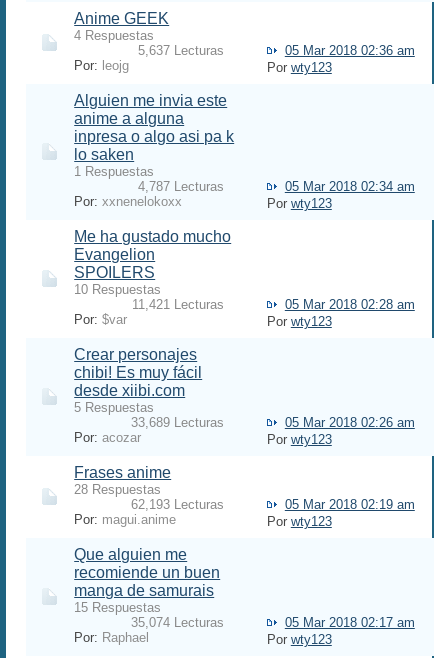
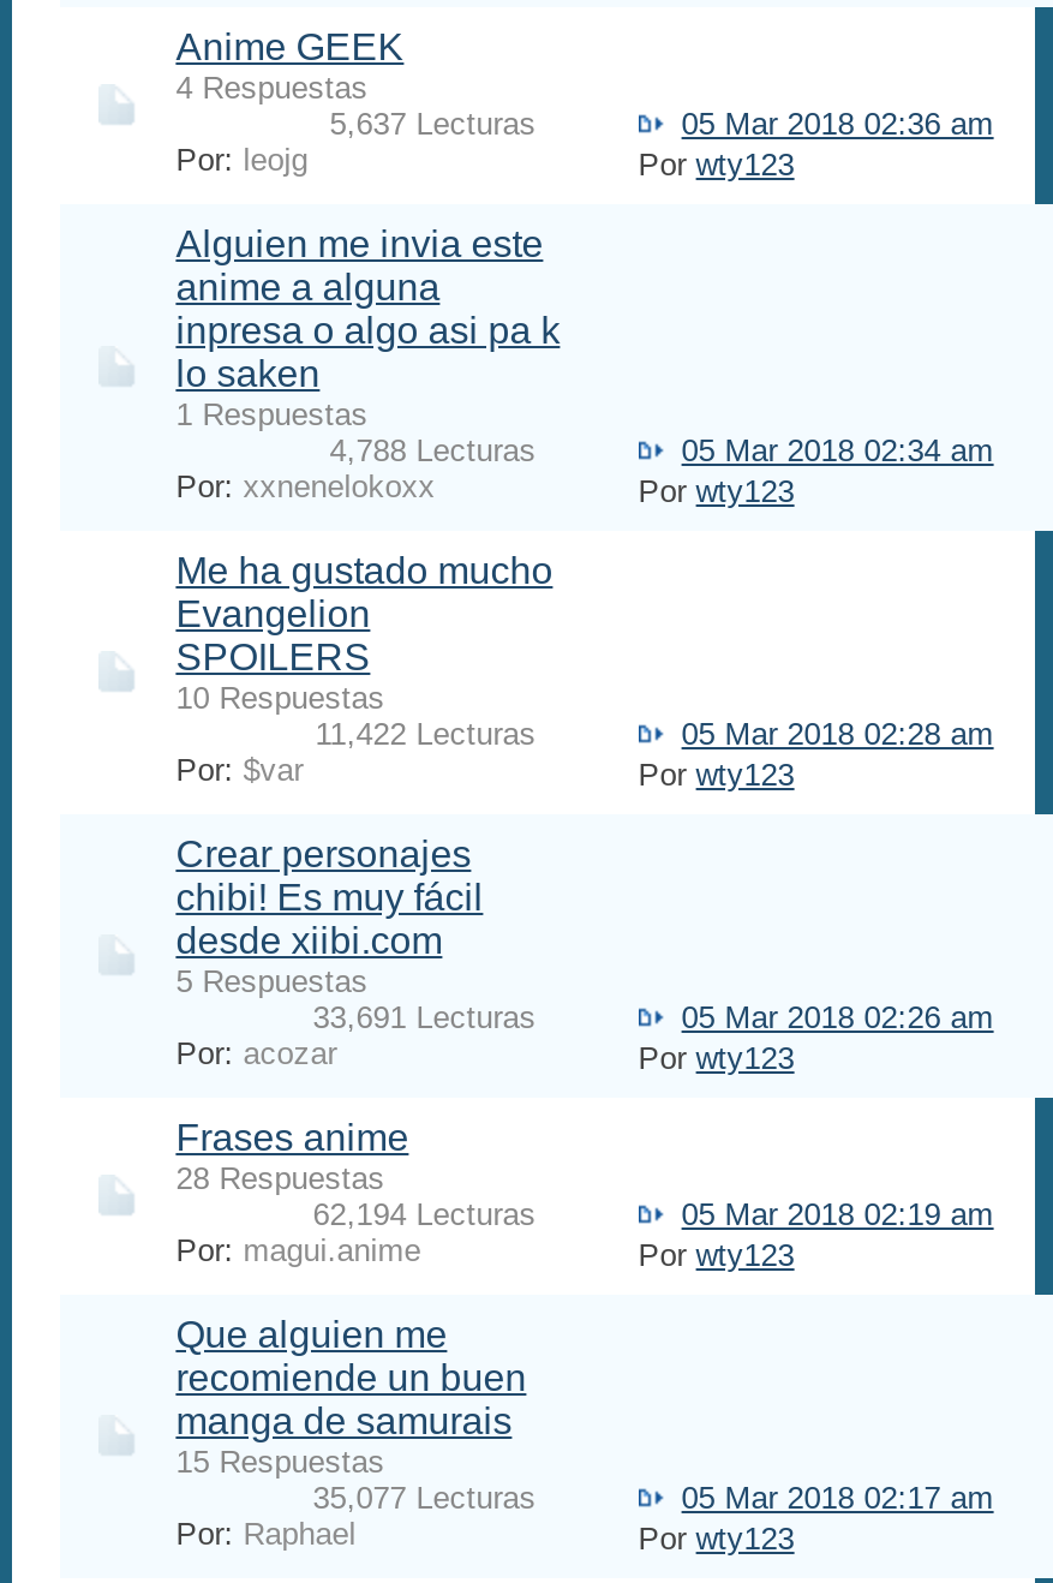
[138,179,224,194] 4,787 Lecturas -> [329,433,536,469] 4,788 Lecturas
[132,297,224,312] 11,421 Lecturas -> [315,716,536,752] 11,422 Lecturas
[131,415,224,430] 33,689 Lecturas -> [313,1000,536,1036] 33,691 Lecturas
[131,497,224,512] 62,193 Lecturas -> [313,1196,536,1233] 62,194 Lecturas
[131,615,224,630] 35,074 Lecturas -> [313,1480,536,1516] 35,077 Lecturas

